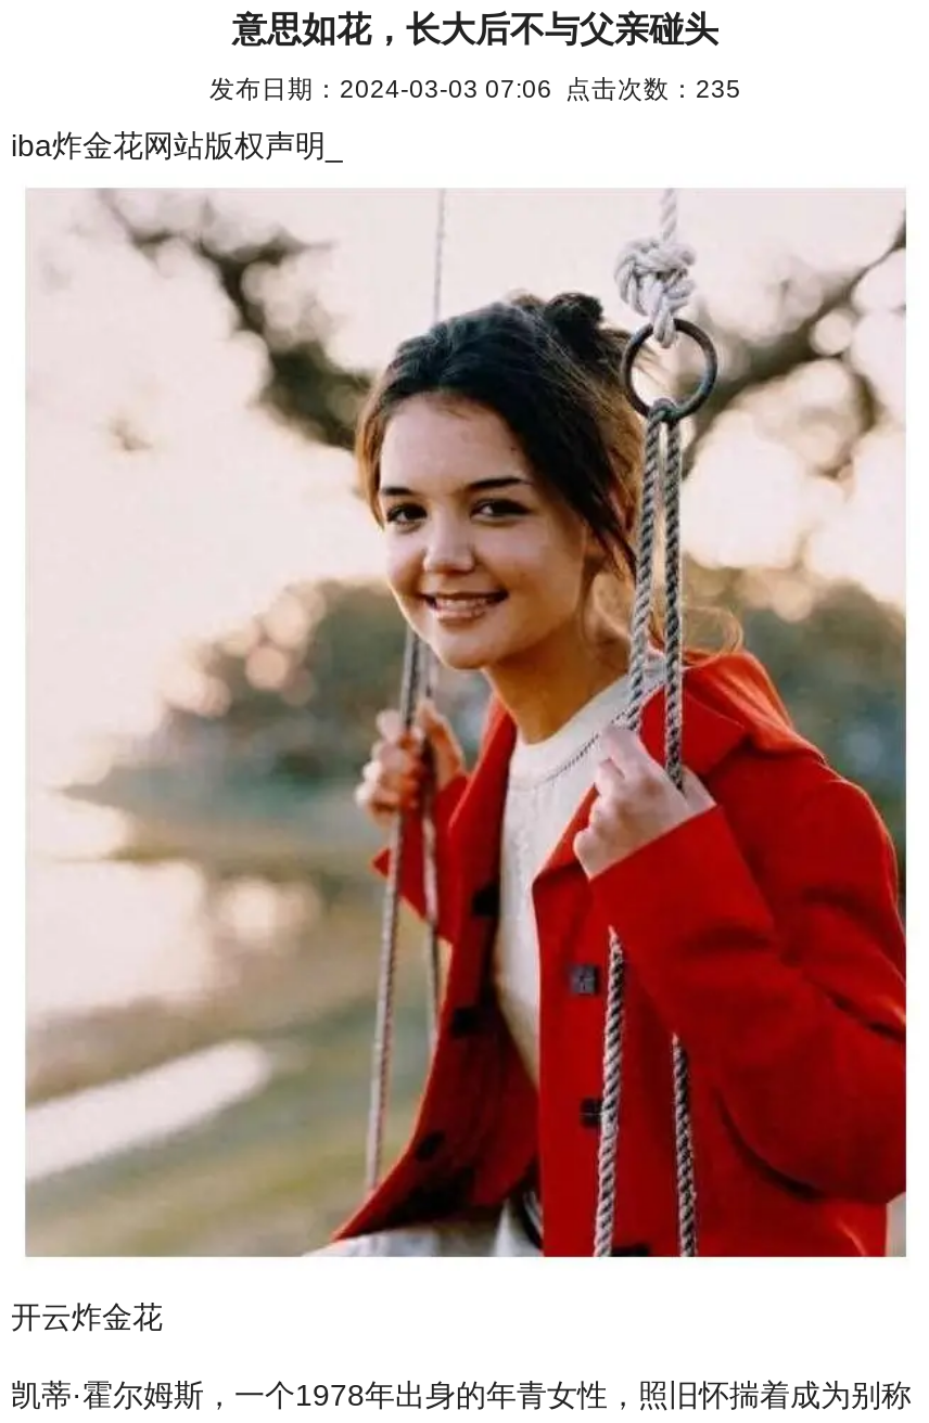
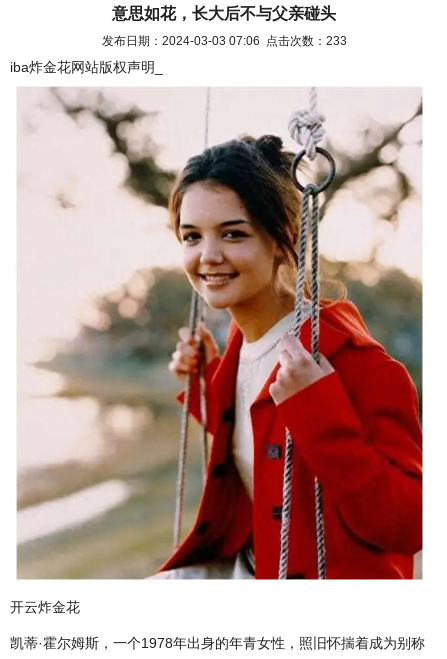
[209,74,741,102] 发布日期：2024-03-03 07:06 点击次数：235 -> [101,34,346,47] 发布日期：2024-03-03 07:06 点击次数：233

